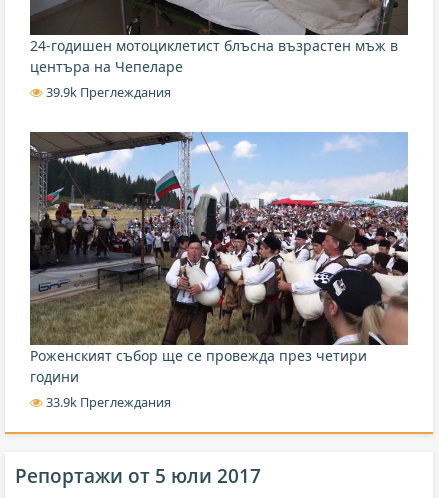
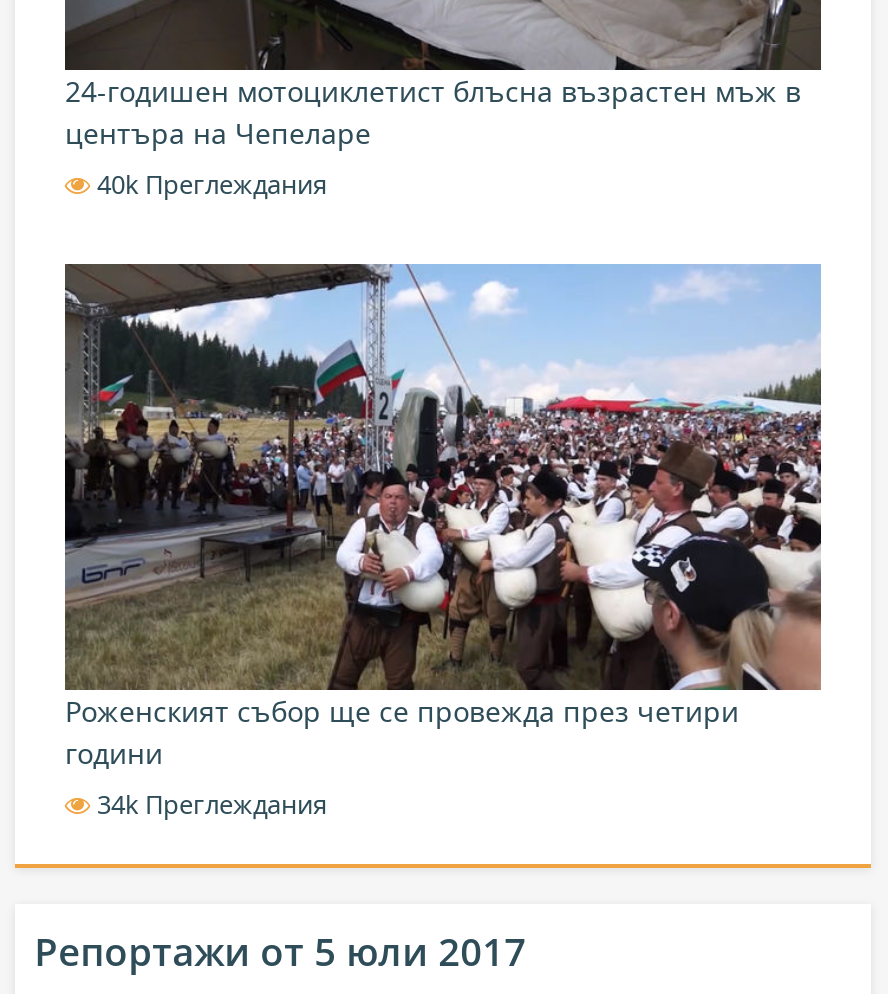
[43,83,171,101] 39.9k Преглеждания -> [91,166,327,202] 40k Преглеждания
[43,393,171,411] 33.9k Преглеждания -> [91,786,327,822] 34k Преглеждания

